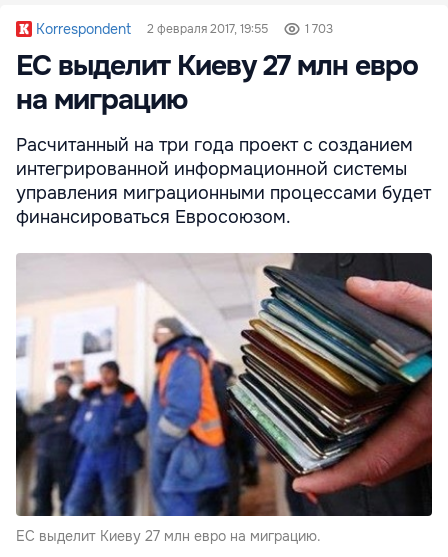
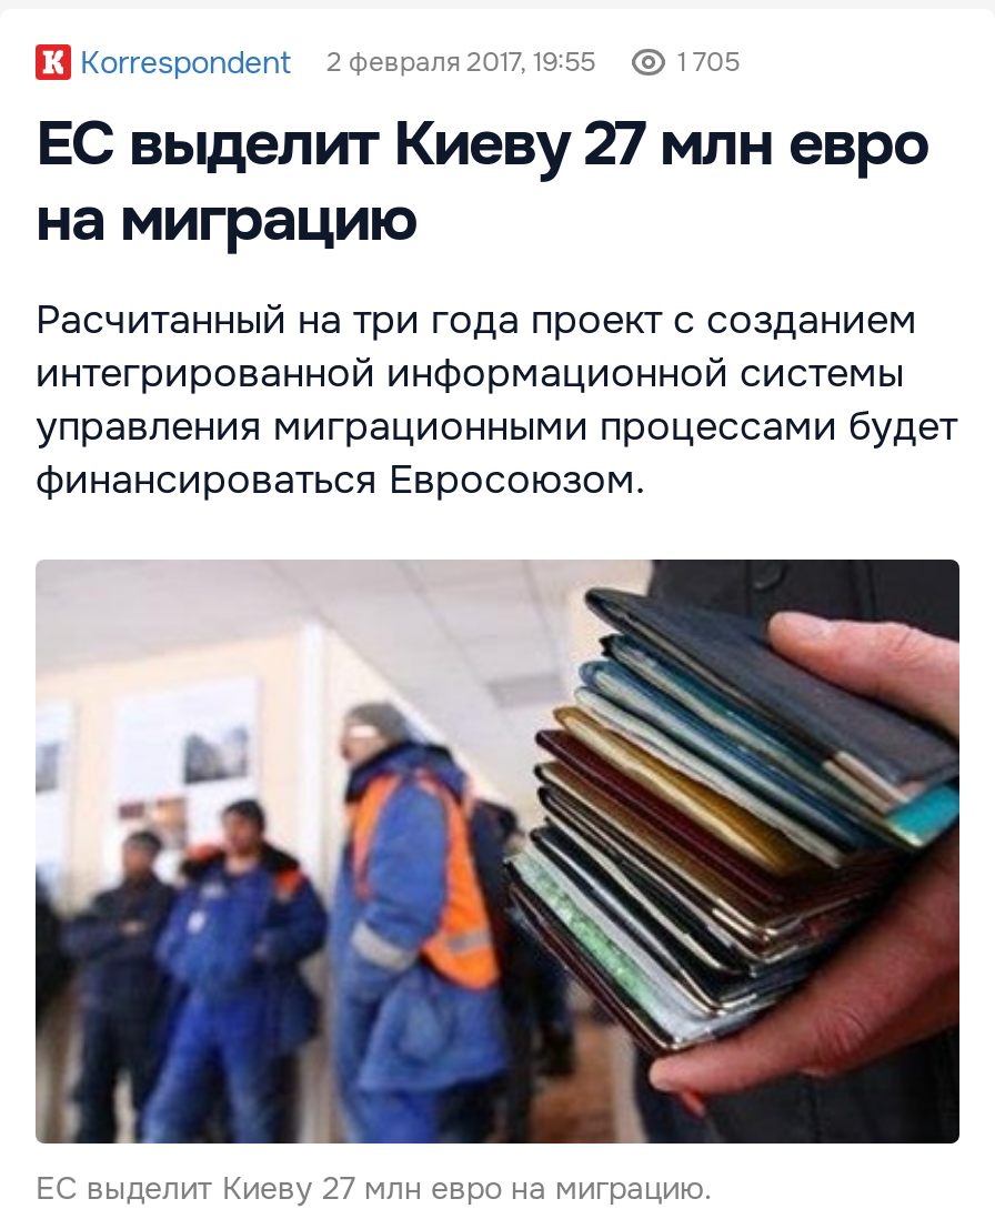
[305,21,333,37] 1 703 -> [677,45,740,81] 1 705

